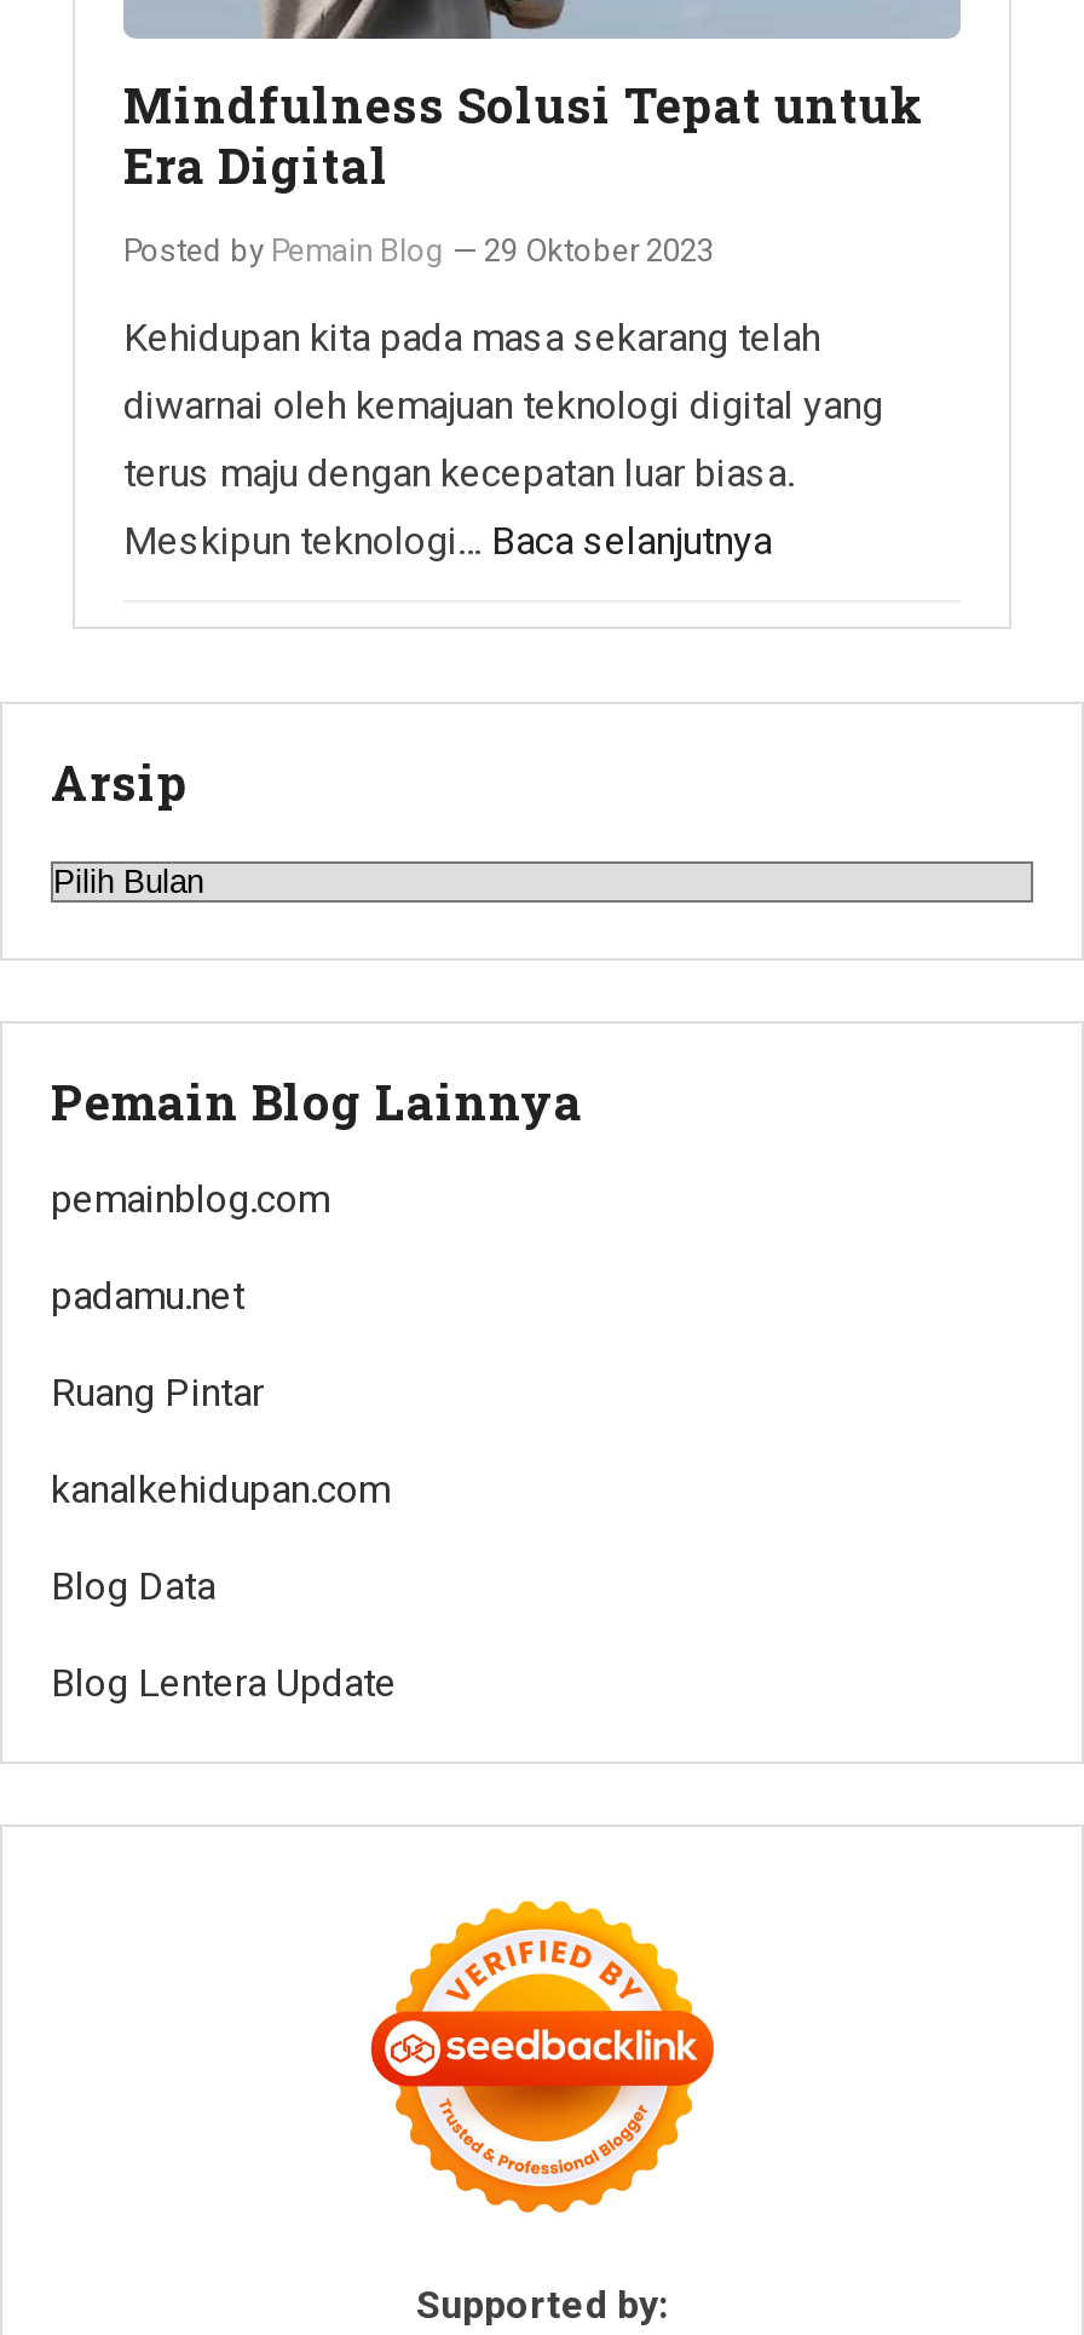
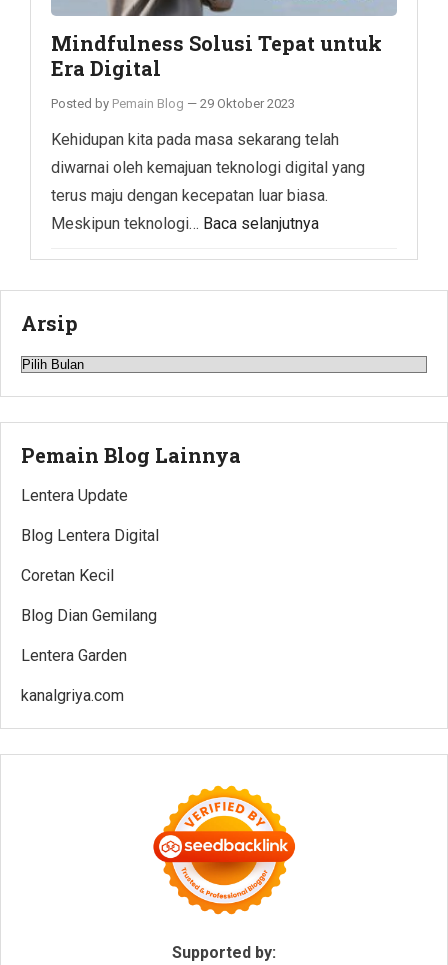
[51,1175,329,1221] pemainblog.com -> [21,486,128,505] Lentera Update
[51,1272,244,1318] padamu.net -> [21,526,159,545] Blog Lentera Digital
[51,1369,264,1415] Ruang Pintar -> [21,566,114,585] Coretan Kecil
[51,1465,390,1511] kanalkehidupan.com -> [21,606,157,625] Blog Dian Gemilang
[51,1562,215,1608] Blog Data -> [21,646,127,665] Lentera Garden
[51,1659,397,1705] Blog Lentera Update -> [21,686,124,705] kanalgriya.com

